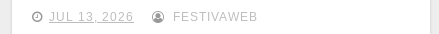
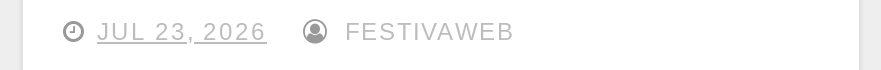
[49,10,134,24] JUL 13, 2026 -> [97,18,267,46] JUL 23, 2026

